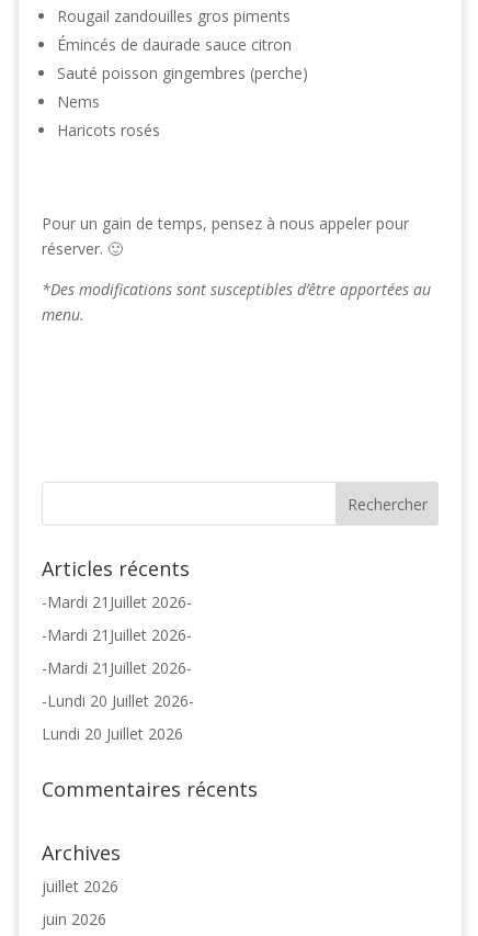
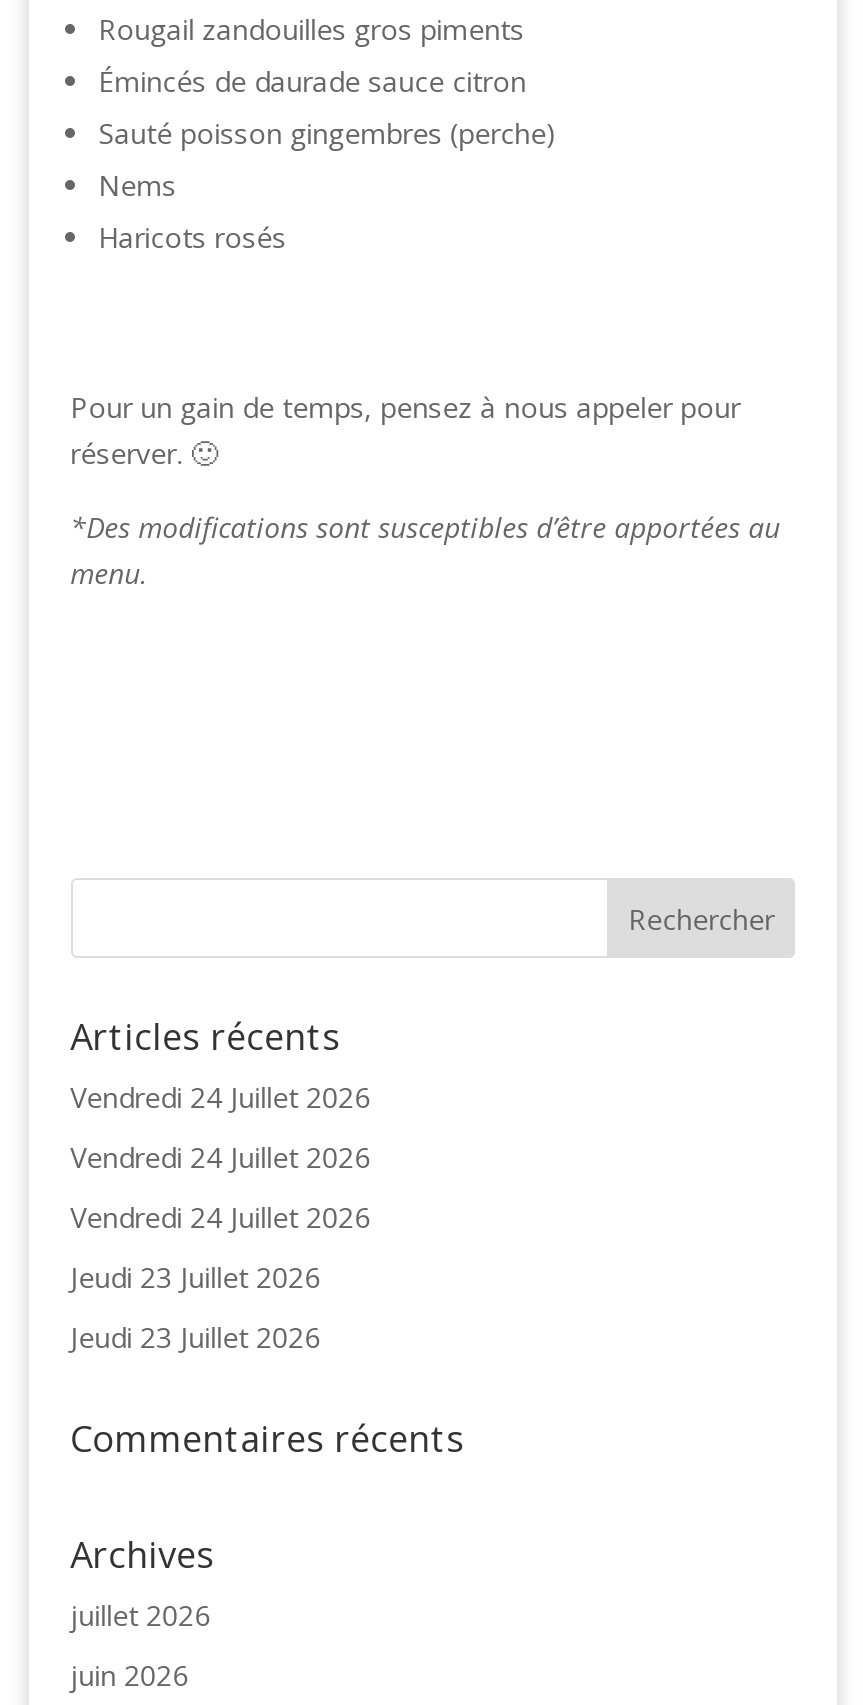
[41,591,191,612] -Mardi 21Juillet 2026- -> [70,1078,370,1116] Vendredi 24 Juillet 2026
[41,624,191,645] -Mardi 21Juillet 2026- -> [70,1138,370,1176] Vendredi 24 Juillet 2026
[41,657,191,678] -Mardi 21Juillet 2026- -> [70,1198,370,1236] Vendredi 24 Juillet 2026
[41,690,194,711] -Lundi 20 Juillet 2026- -> [70,1258,320,1296] Jeudi 23 Juillet 2026
[41,723,183,744] Lundi 20 Juillet 2026 -> [70,1318,320,1356] Jeudi 23 Juillet 2026

